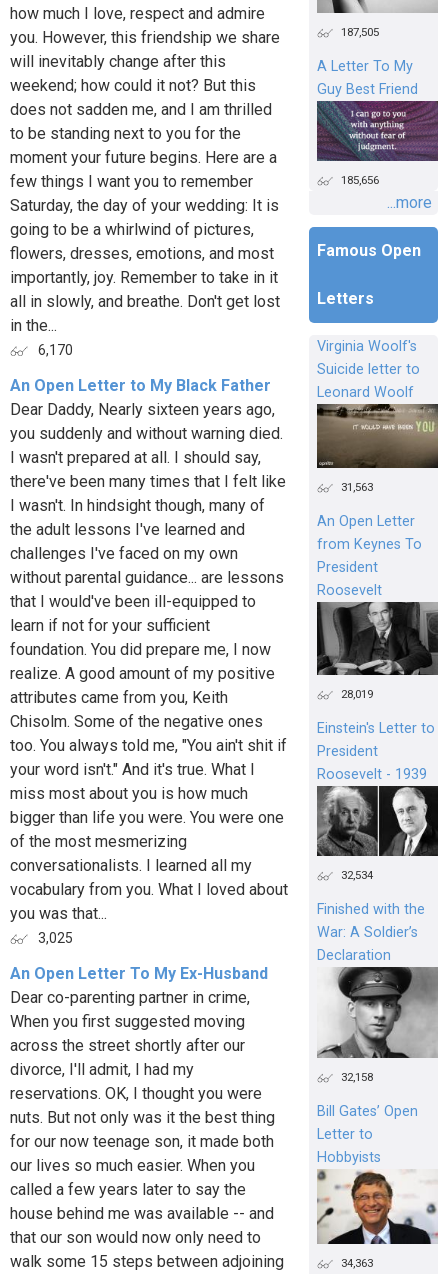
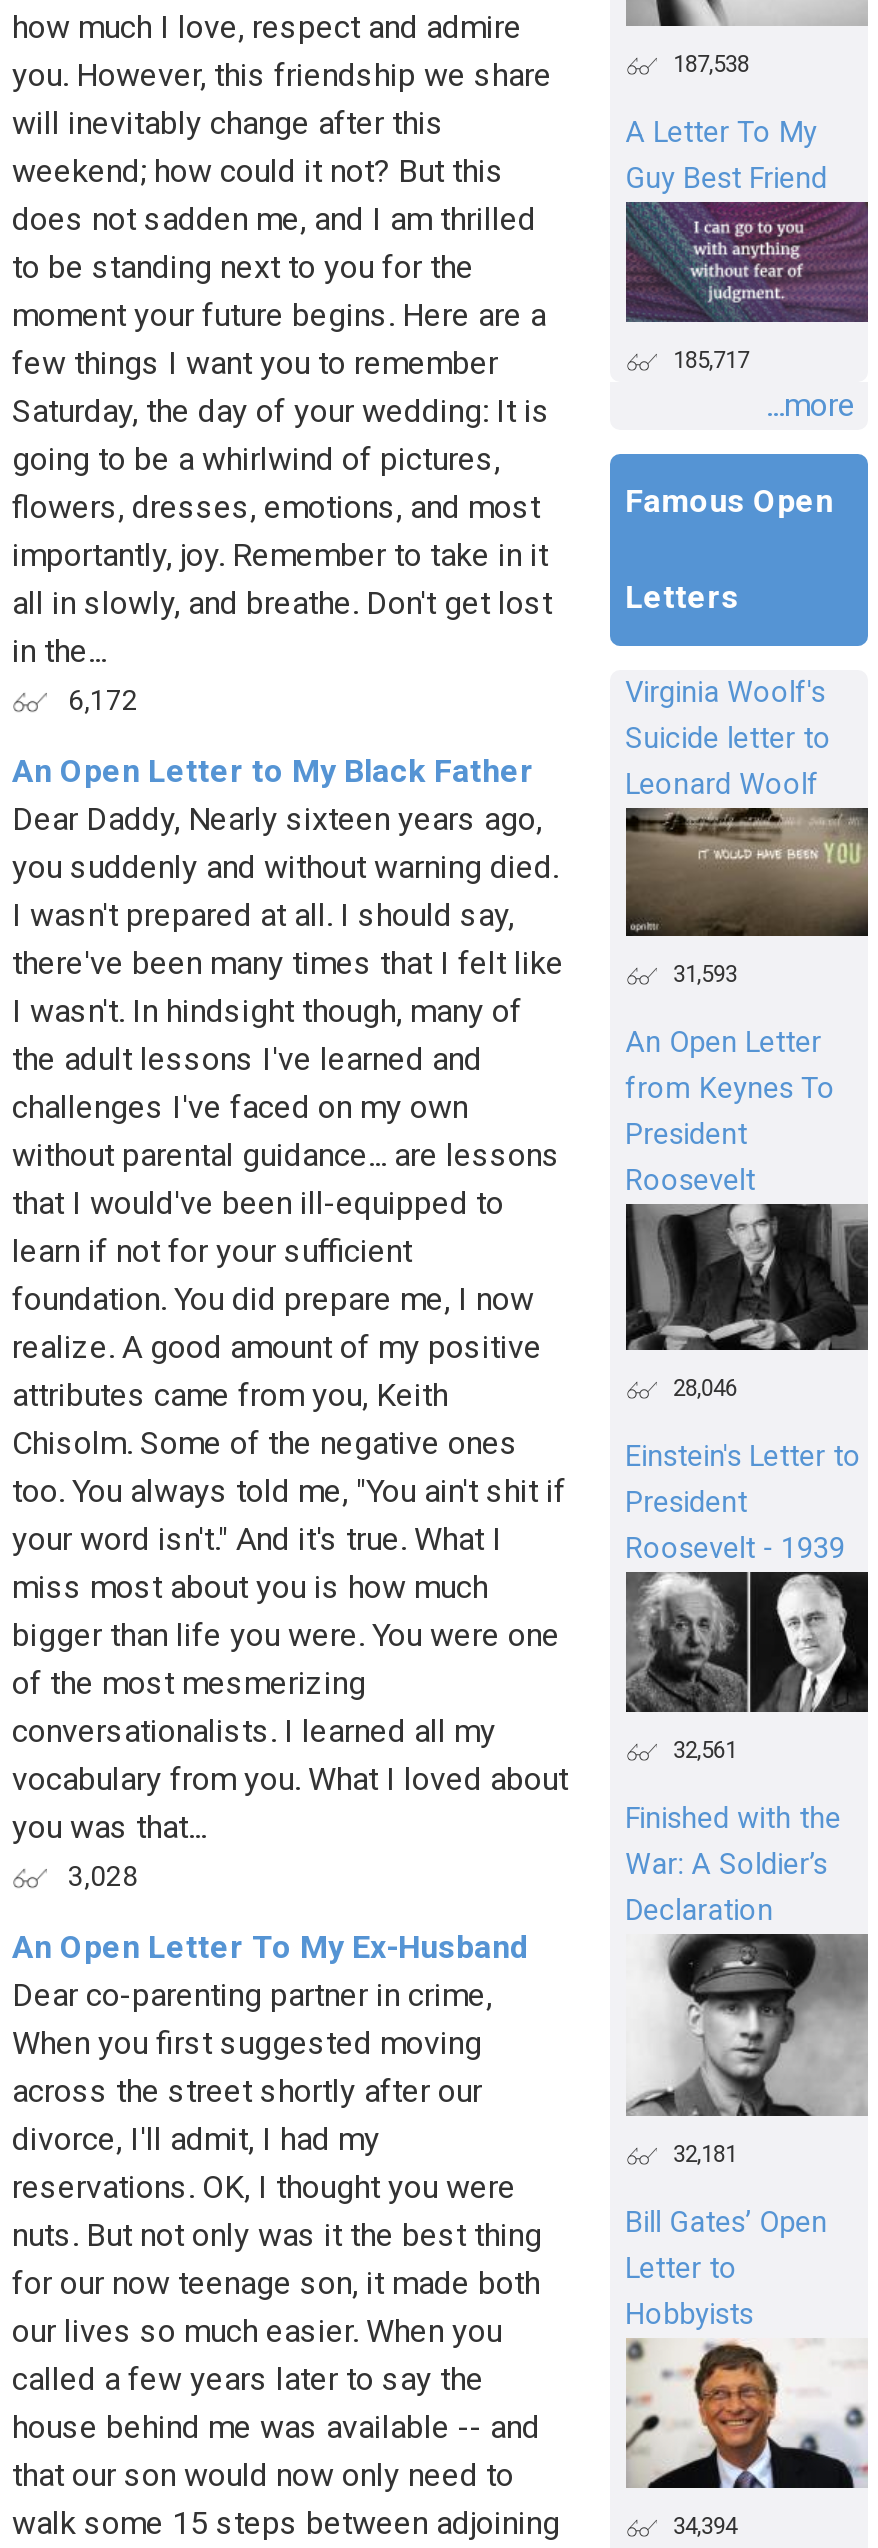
[341,25,379,39] 187,505 -> [673,50,749,78] 187,538
[341,173,379,187] 185,656 -> [673,347,749,375] 185,717
[38,342,73,358] 6,170 -> [68,684,138,716] 6,172
[341,480,373,494] 31,563 -> [673,960,737,988] 31,593
[341,687,373,701] 28,019 -> [673,1374,737,1402] 28,046
[341,868,373,882] 32,534 -> [673,1737,737,1765] 32,561
[38,930,73,946] 3,025 -> [68,1860,138,1892] 3,028
[341,1070,373,1084] 32,158 -> [673,2141,737,2169] 32,181
[341,1256,373,1270] 34,363 -> [673,2513,737,2541] 34,394

